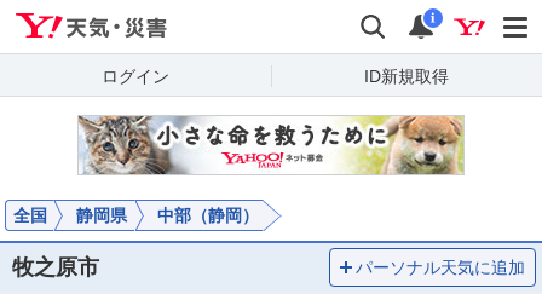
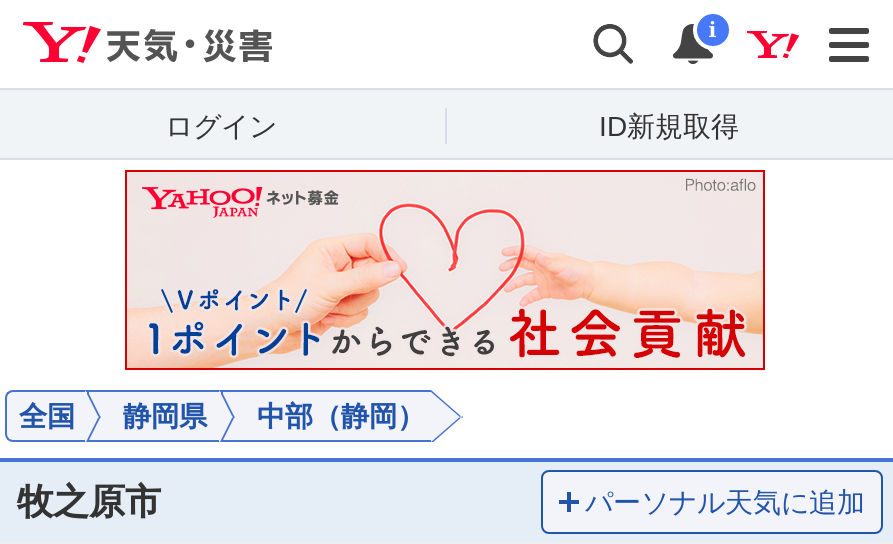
[77,103,465,188] [image] -> [123,168,767,372] [image]

